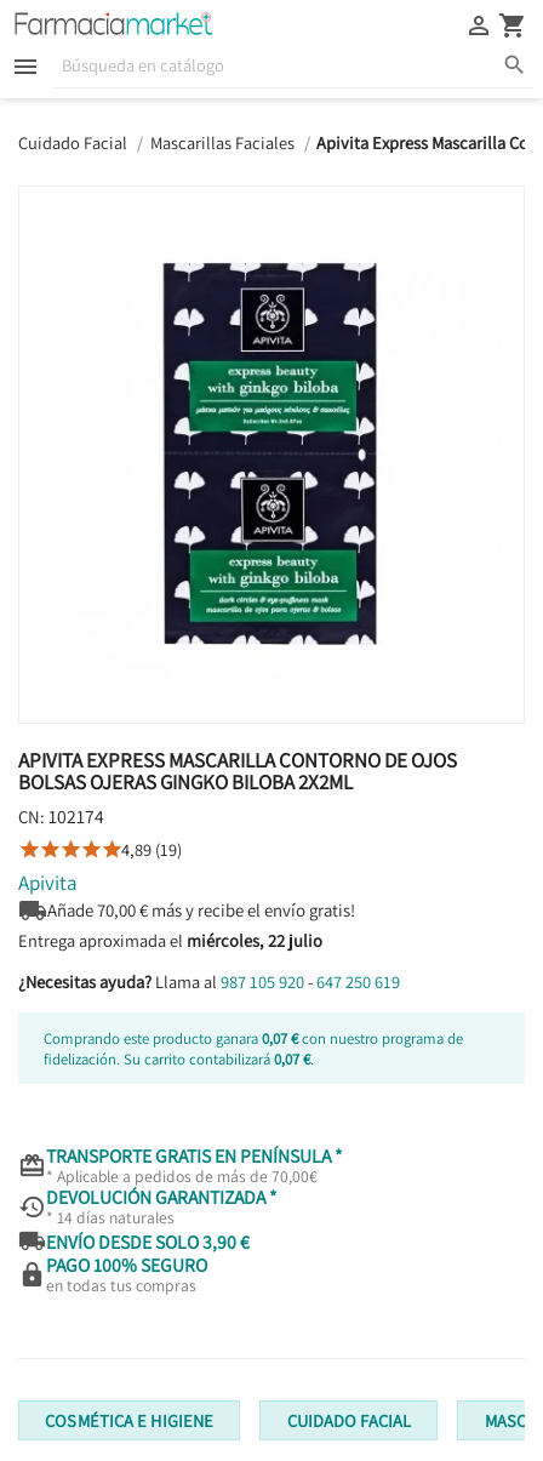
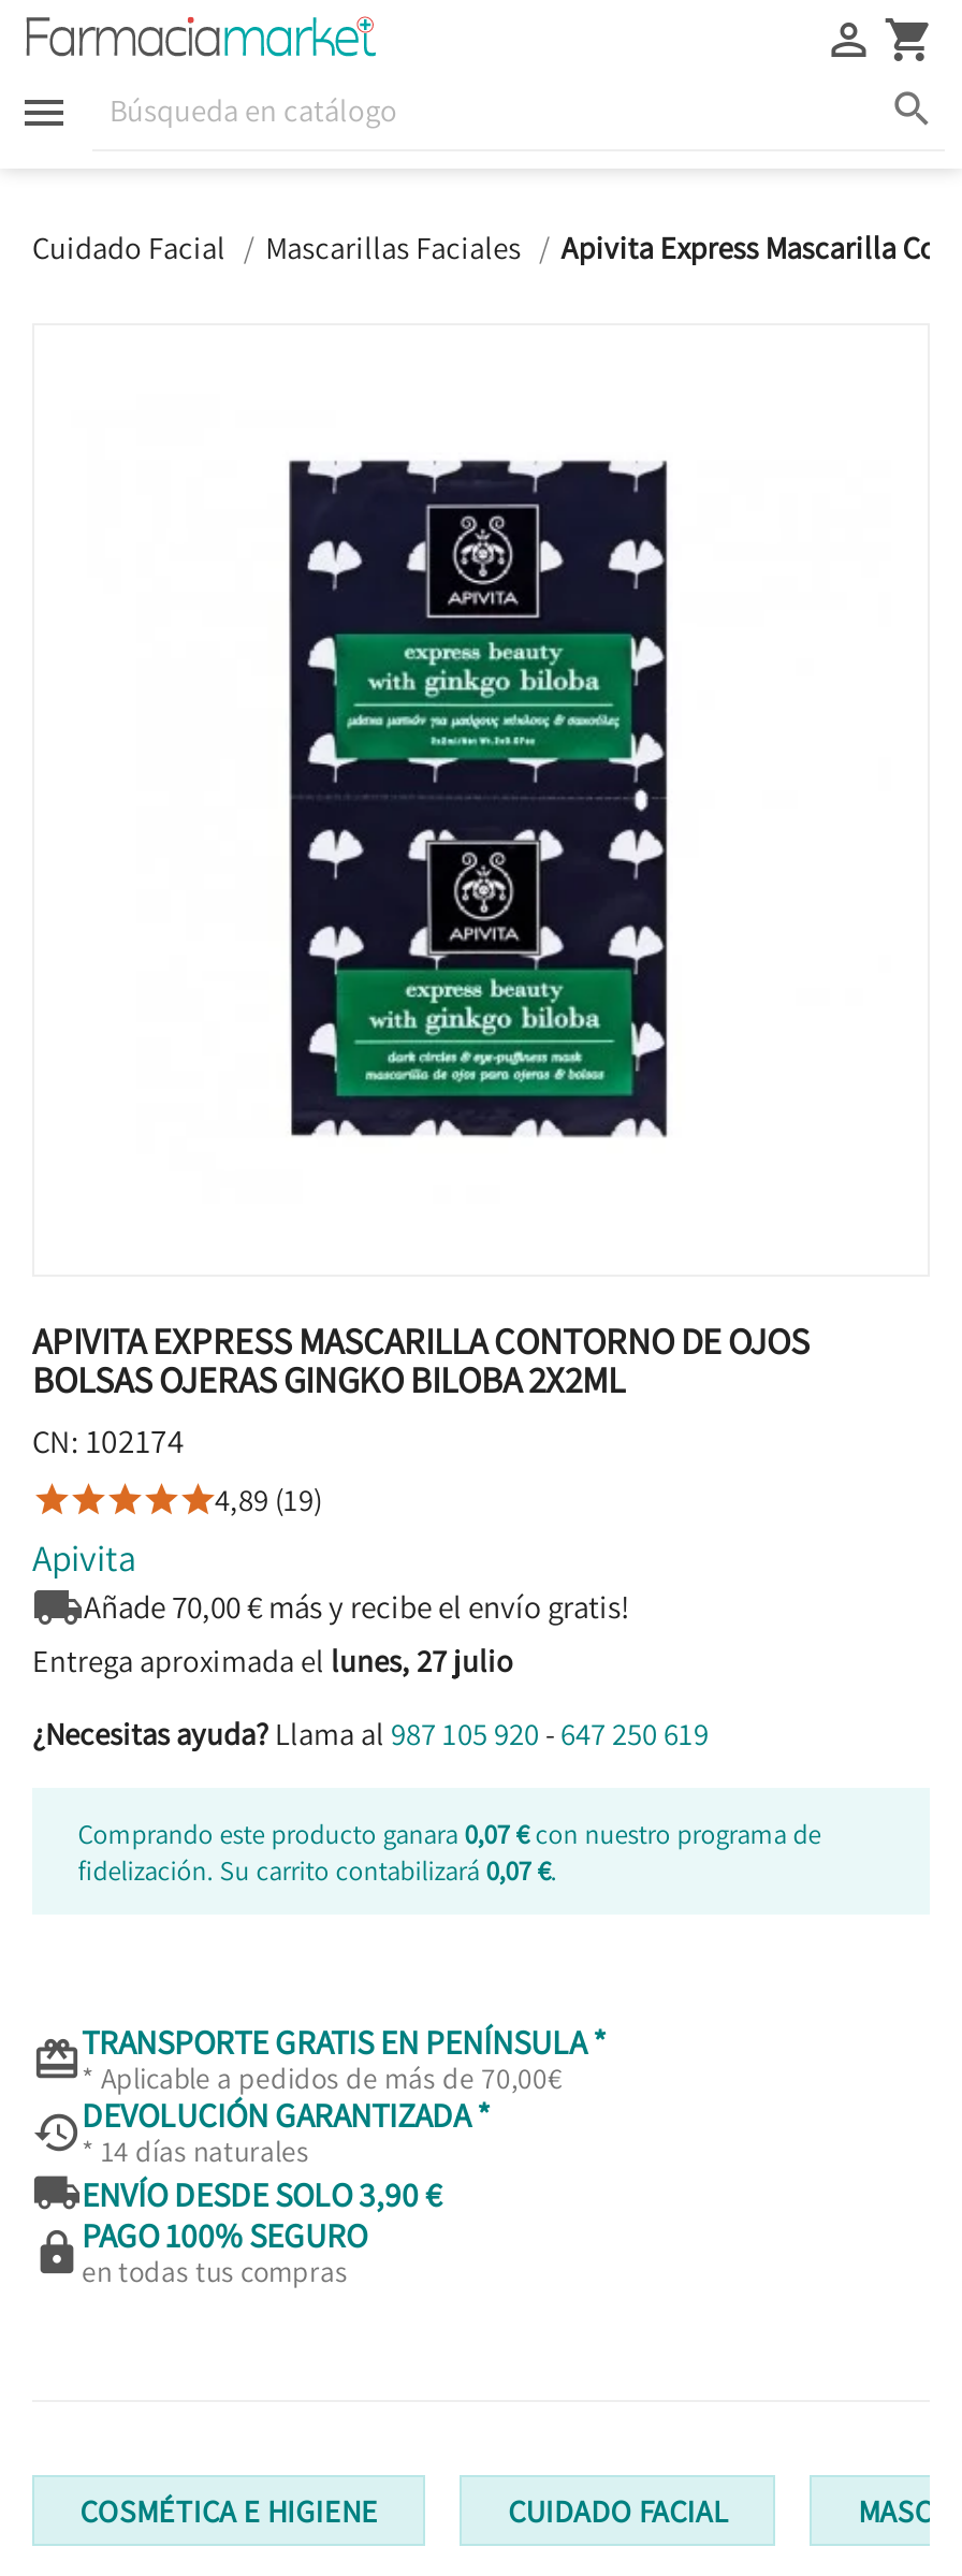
[18,929,322,952] Entrega aproximada el miércoles, 22 julio -> [32,1639,513,1680] Entrega aproximada el lunes, 27 julio

